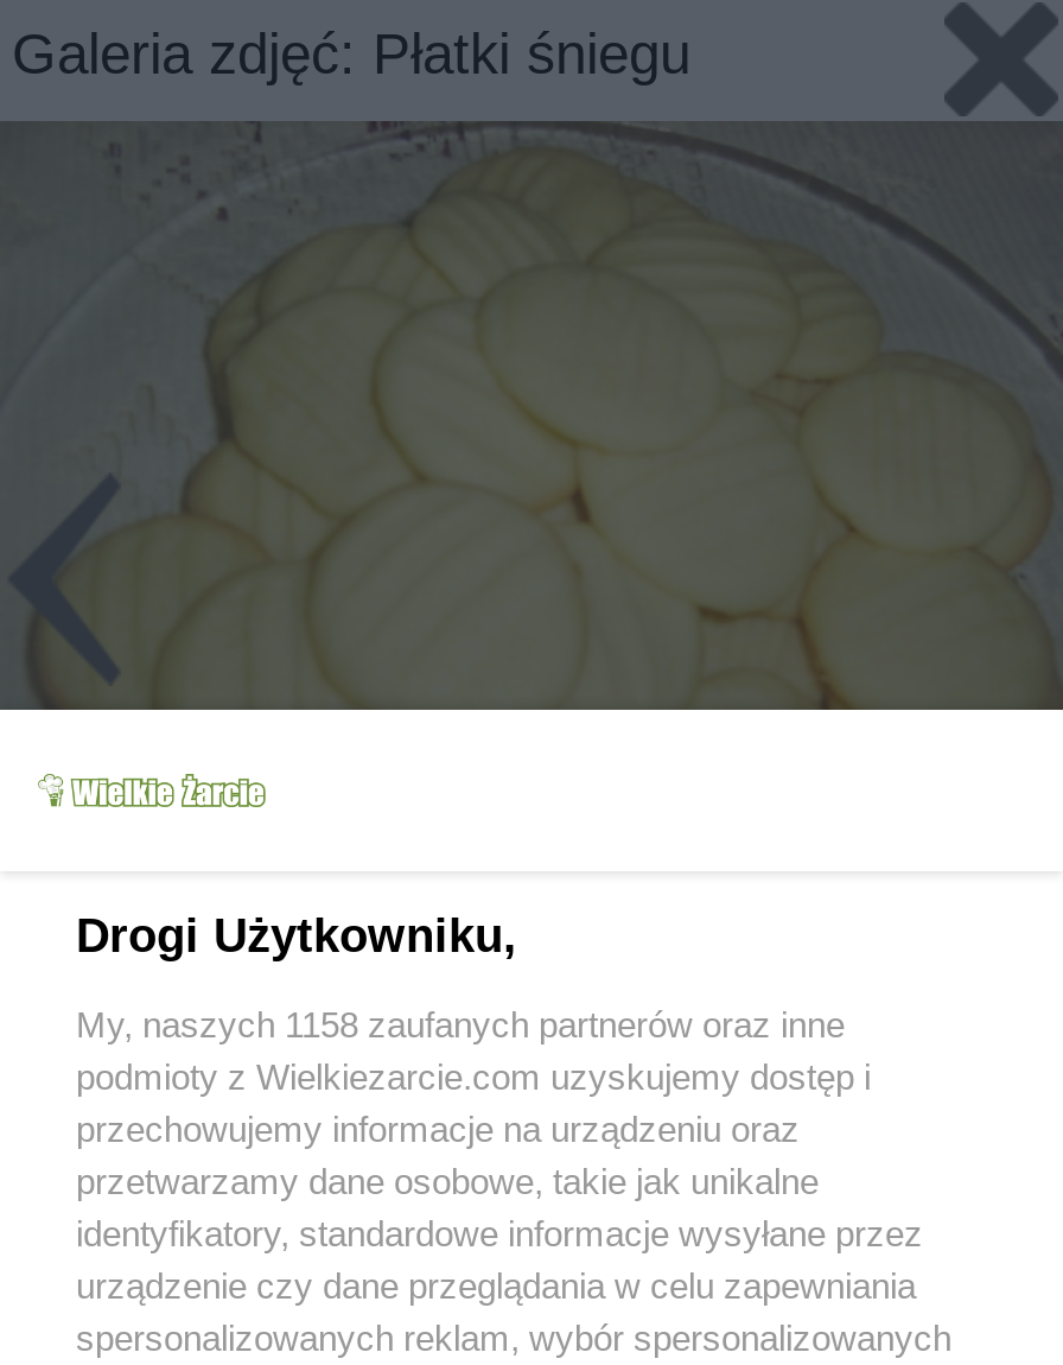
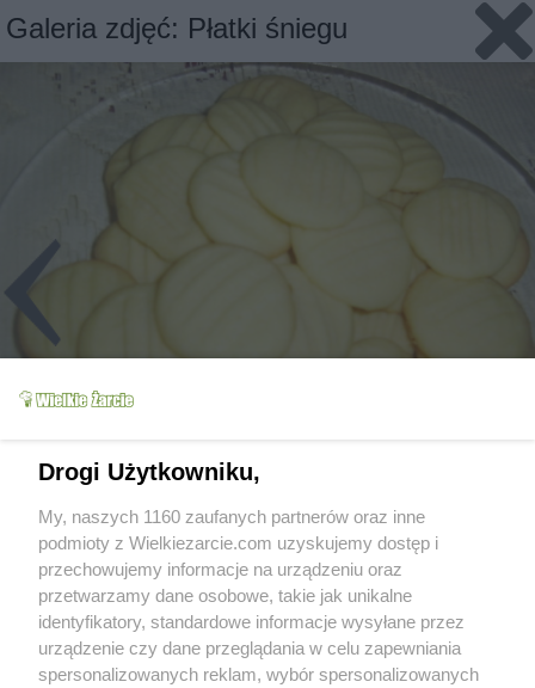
[76,1004,845,1045] My, naszych 1158 zaufanych partnerów oraz inne -> [38,506,425,527] My, naszych 1160 zaufanych partnerów oraz inne

